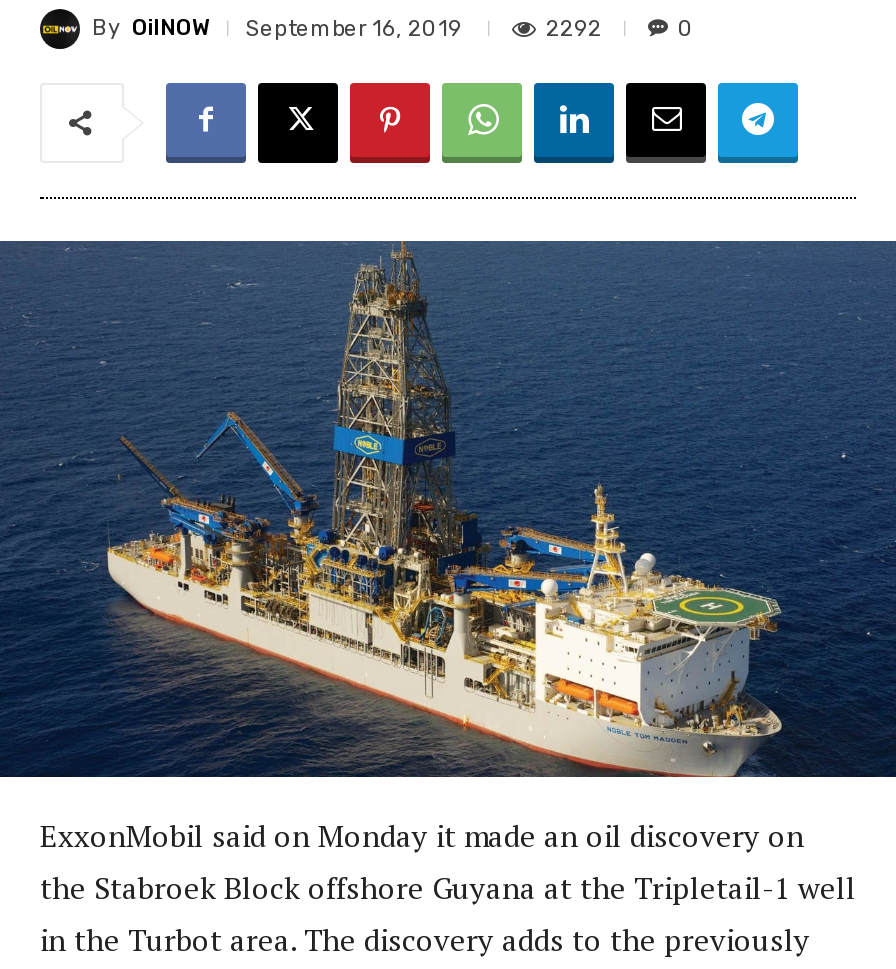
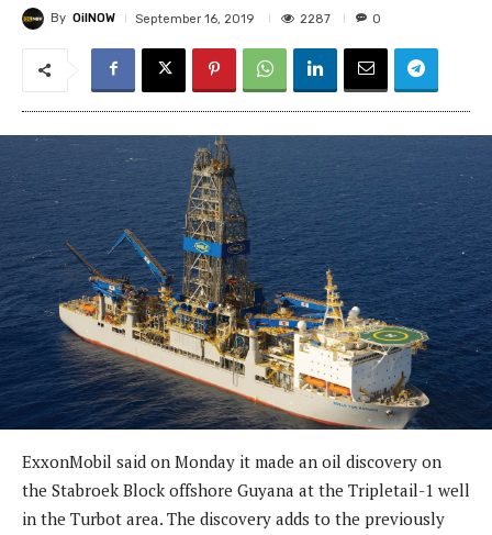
[546,15,602,41] 2292 -> [300,11,331,25] 2287

